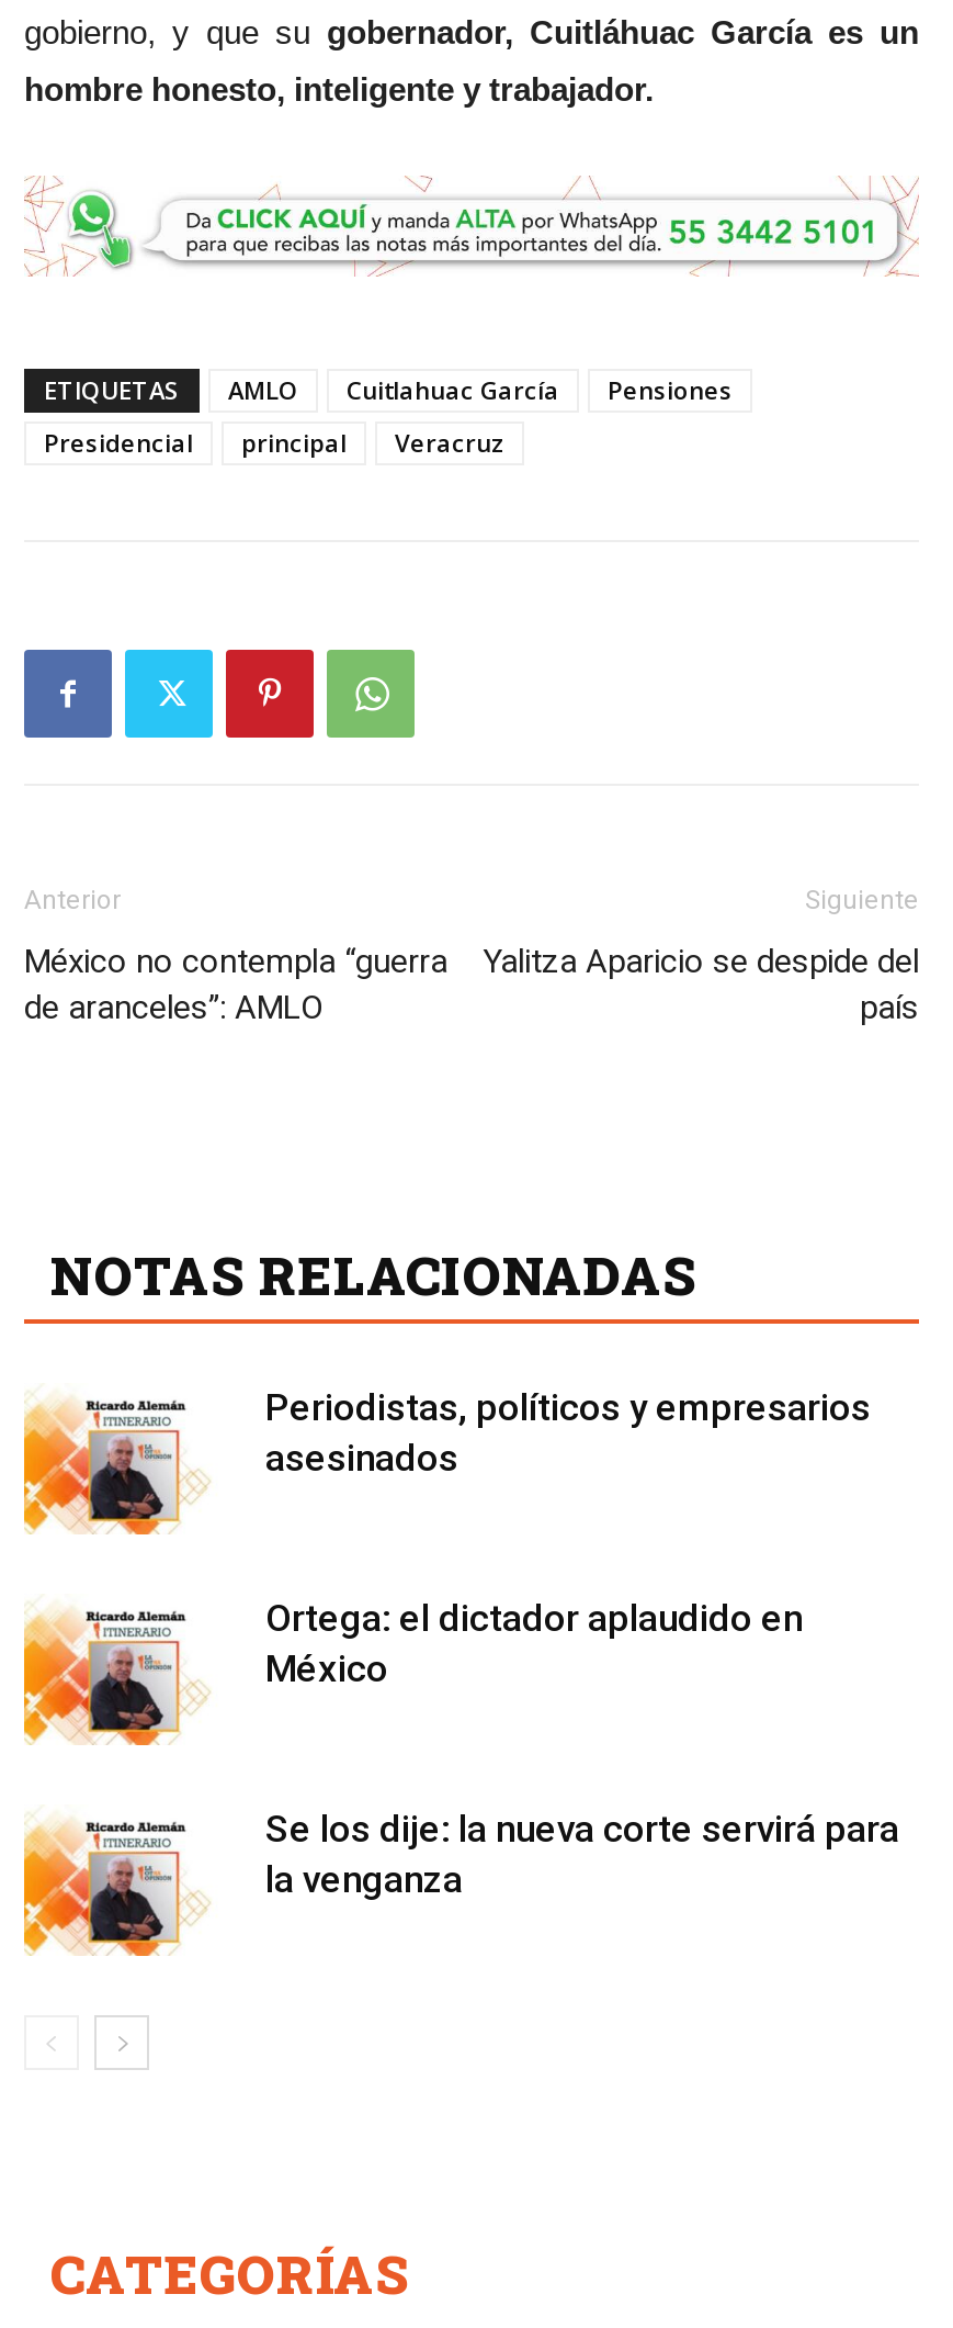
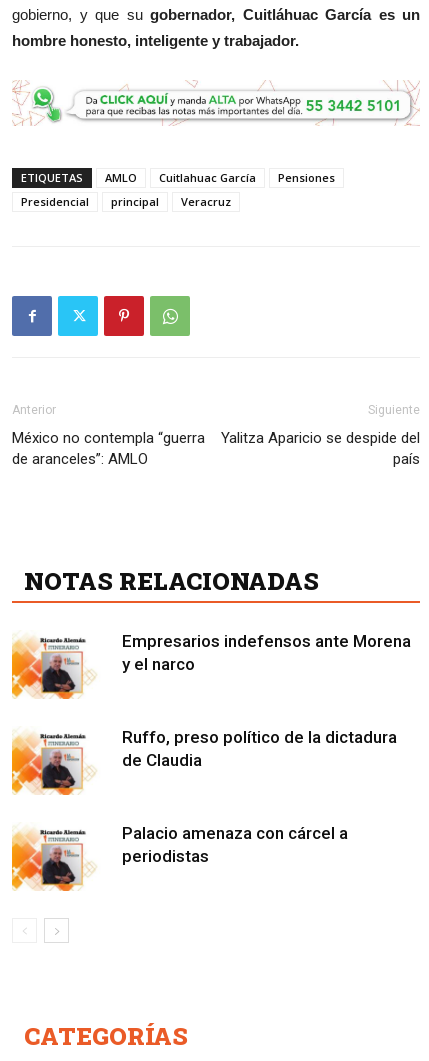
[265,1385,871,1480] Periodistas, políticos y empresarios | asesinados -> [122,631,411,674] Empresarios indefensos ante Morena | y el narco
[265,1596,803,1691] Ortega: el dictador aplaudido en | México -> [122,727,397,770] Ruffo, preso político de la dictadura | de Claudia
[265,1807,899,1901] Se los dije: la nueva corte servirá para | la venganza -> [122,823,348,866] Palacio amenaza con cárcel a | periodistas

